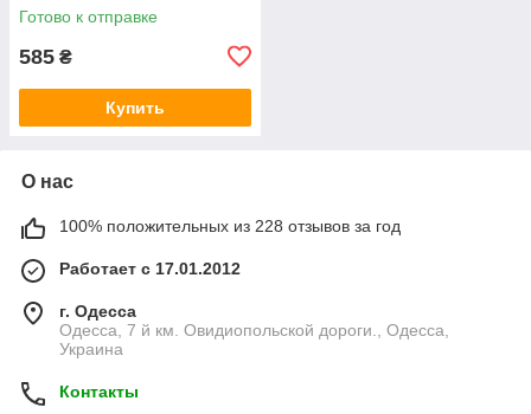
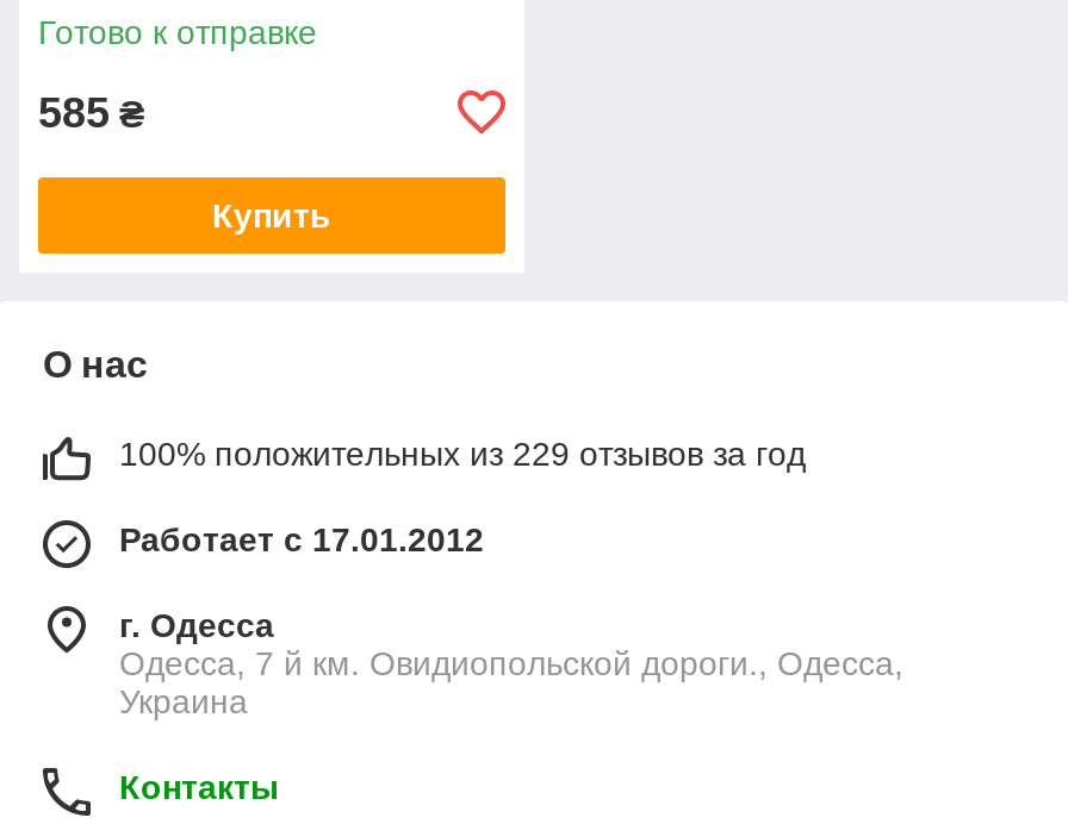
[59,216,401,235] 100% положительных из 228 отзывов за год -> [119,434,806,472] 100% положительных из 229 отзывов за год

